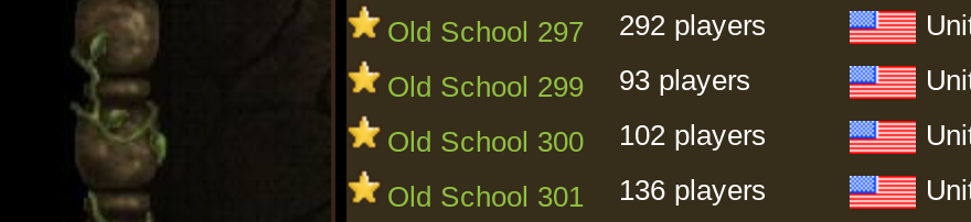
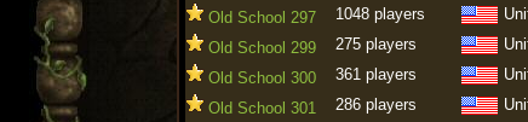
[387,9,767,48] Old School 297 292 players -> [208,5,424,27] Old School 297 1048 players
[387,64,751,103] Old School 299 93 players -> [208,35,416,57] Old School 299 275 players
[387,119,767,158] Old School 300 102 players -> [208,65,416,87] Old School 300 361 players
[387,174,767,213] Old School 301 136 players -> [208,95,416,117] Old School 301 286 players

